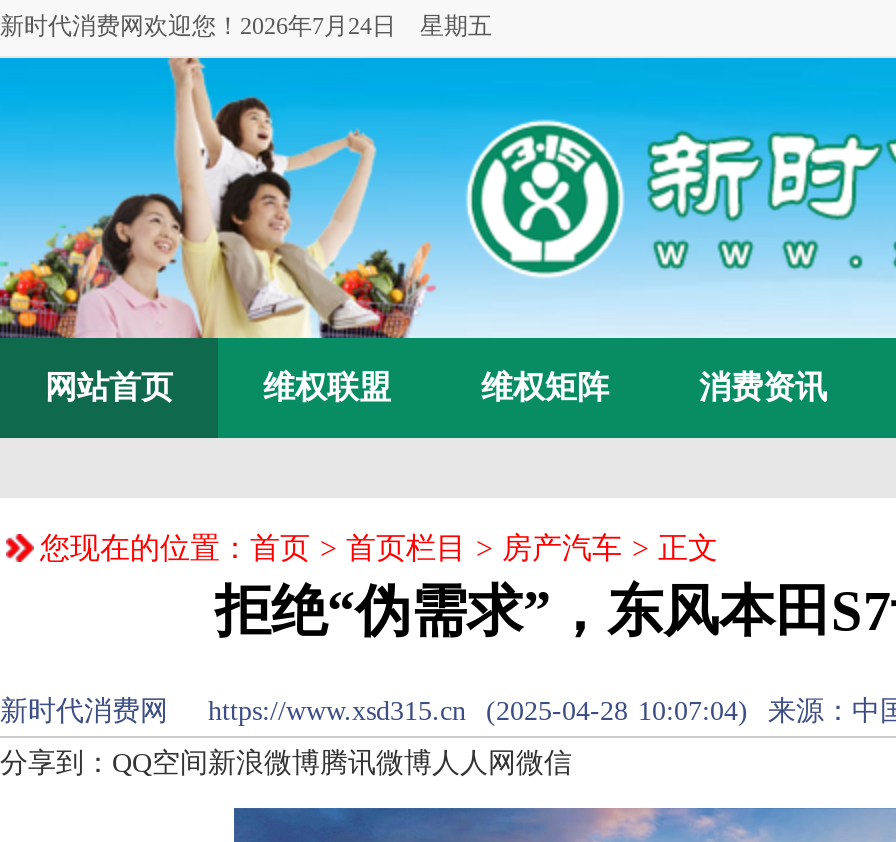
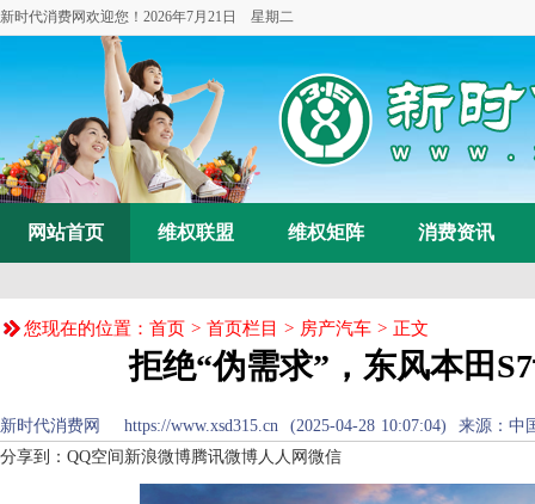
[0,12,516,40] 新时代消费网欢迎您！2026年7月24日 星期五 -> [0,8,308,25] 新时代消费网欢迎您！2026年7月21日 星期二

